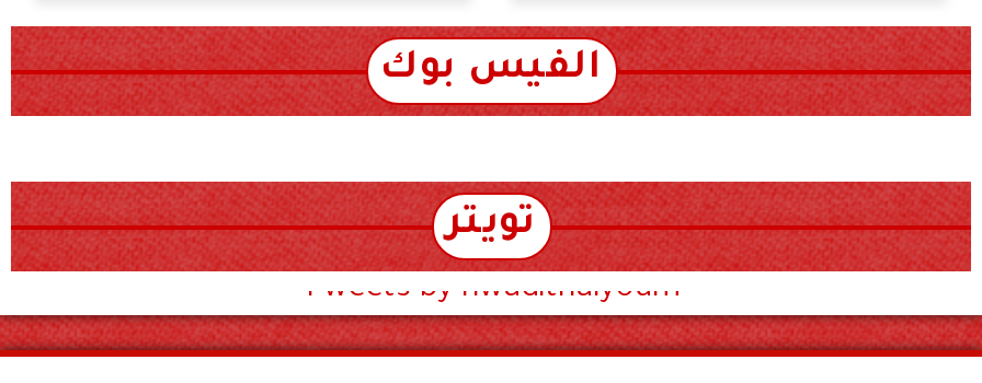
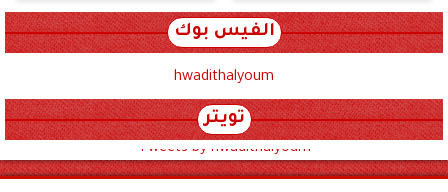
none -> [174,70,274,86] hwadithalyoum

